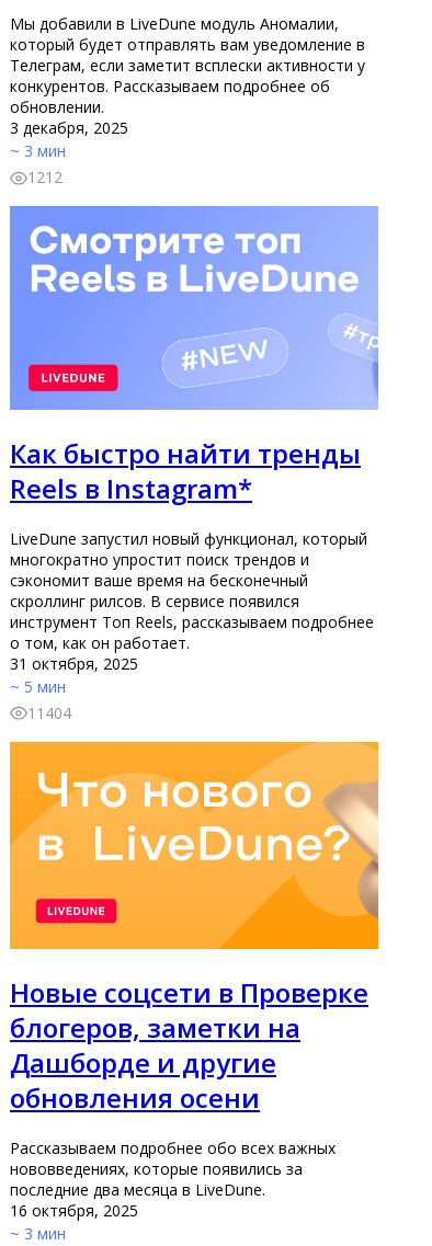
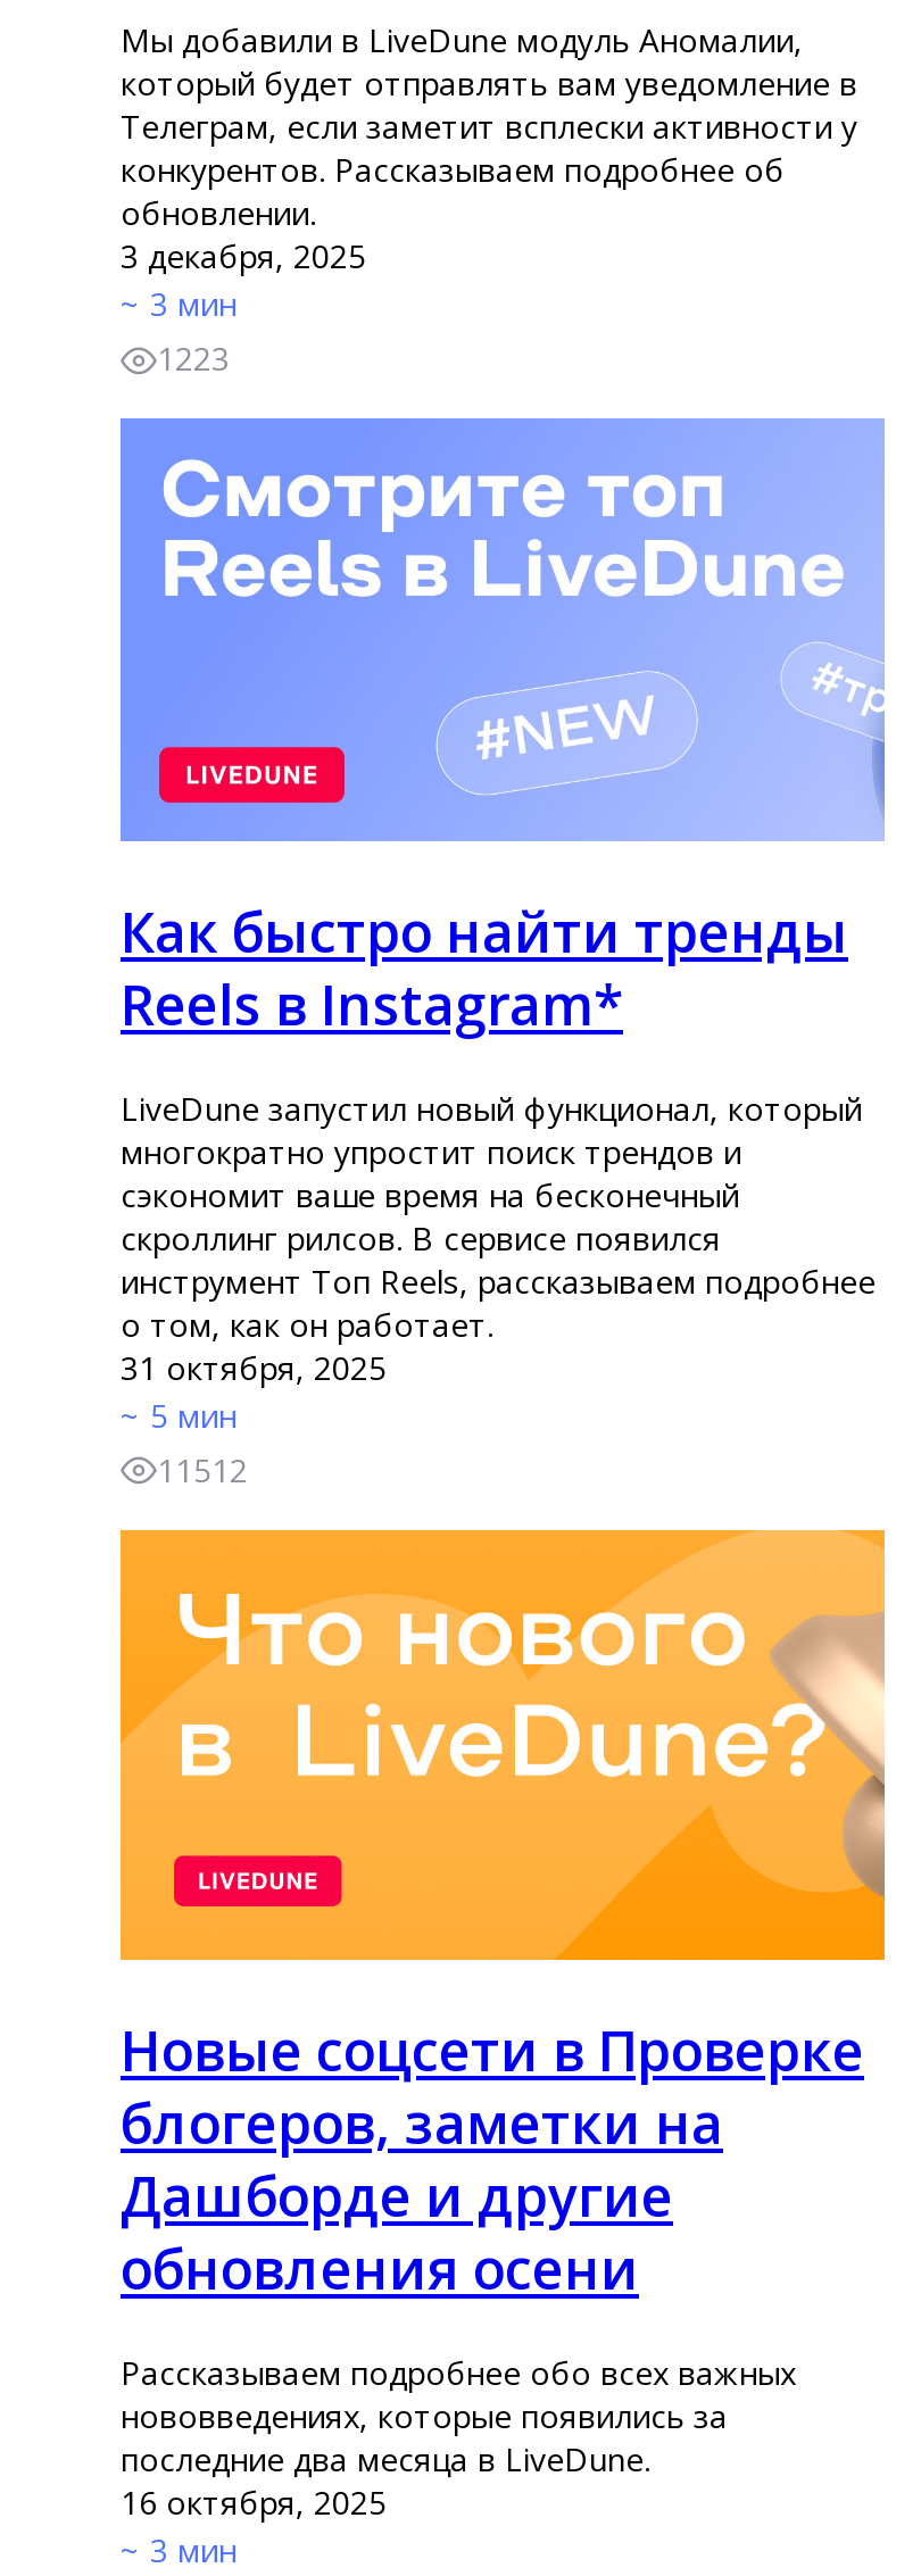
[27,167,62,188] 1212 -> [157,337,230,381] 1223
[27,702,71,723] 11404 -> [157,1448,248,1491] 11512

